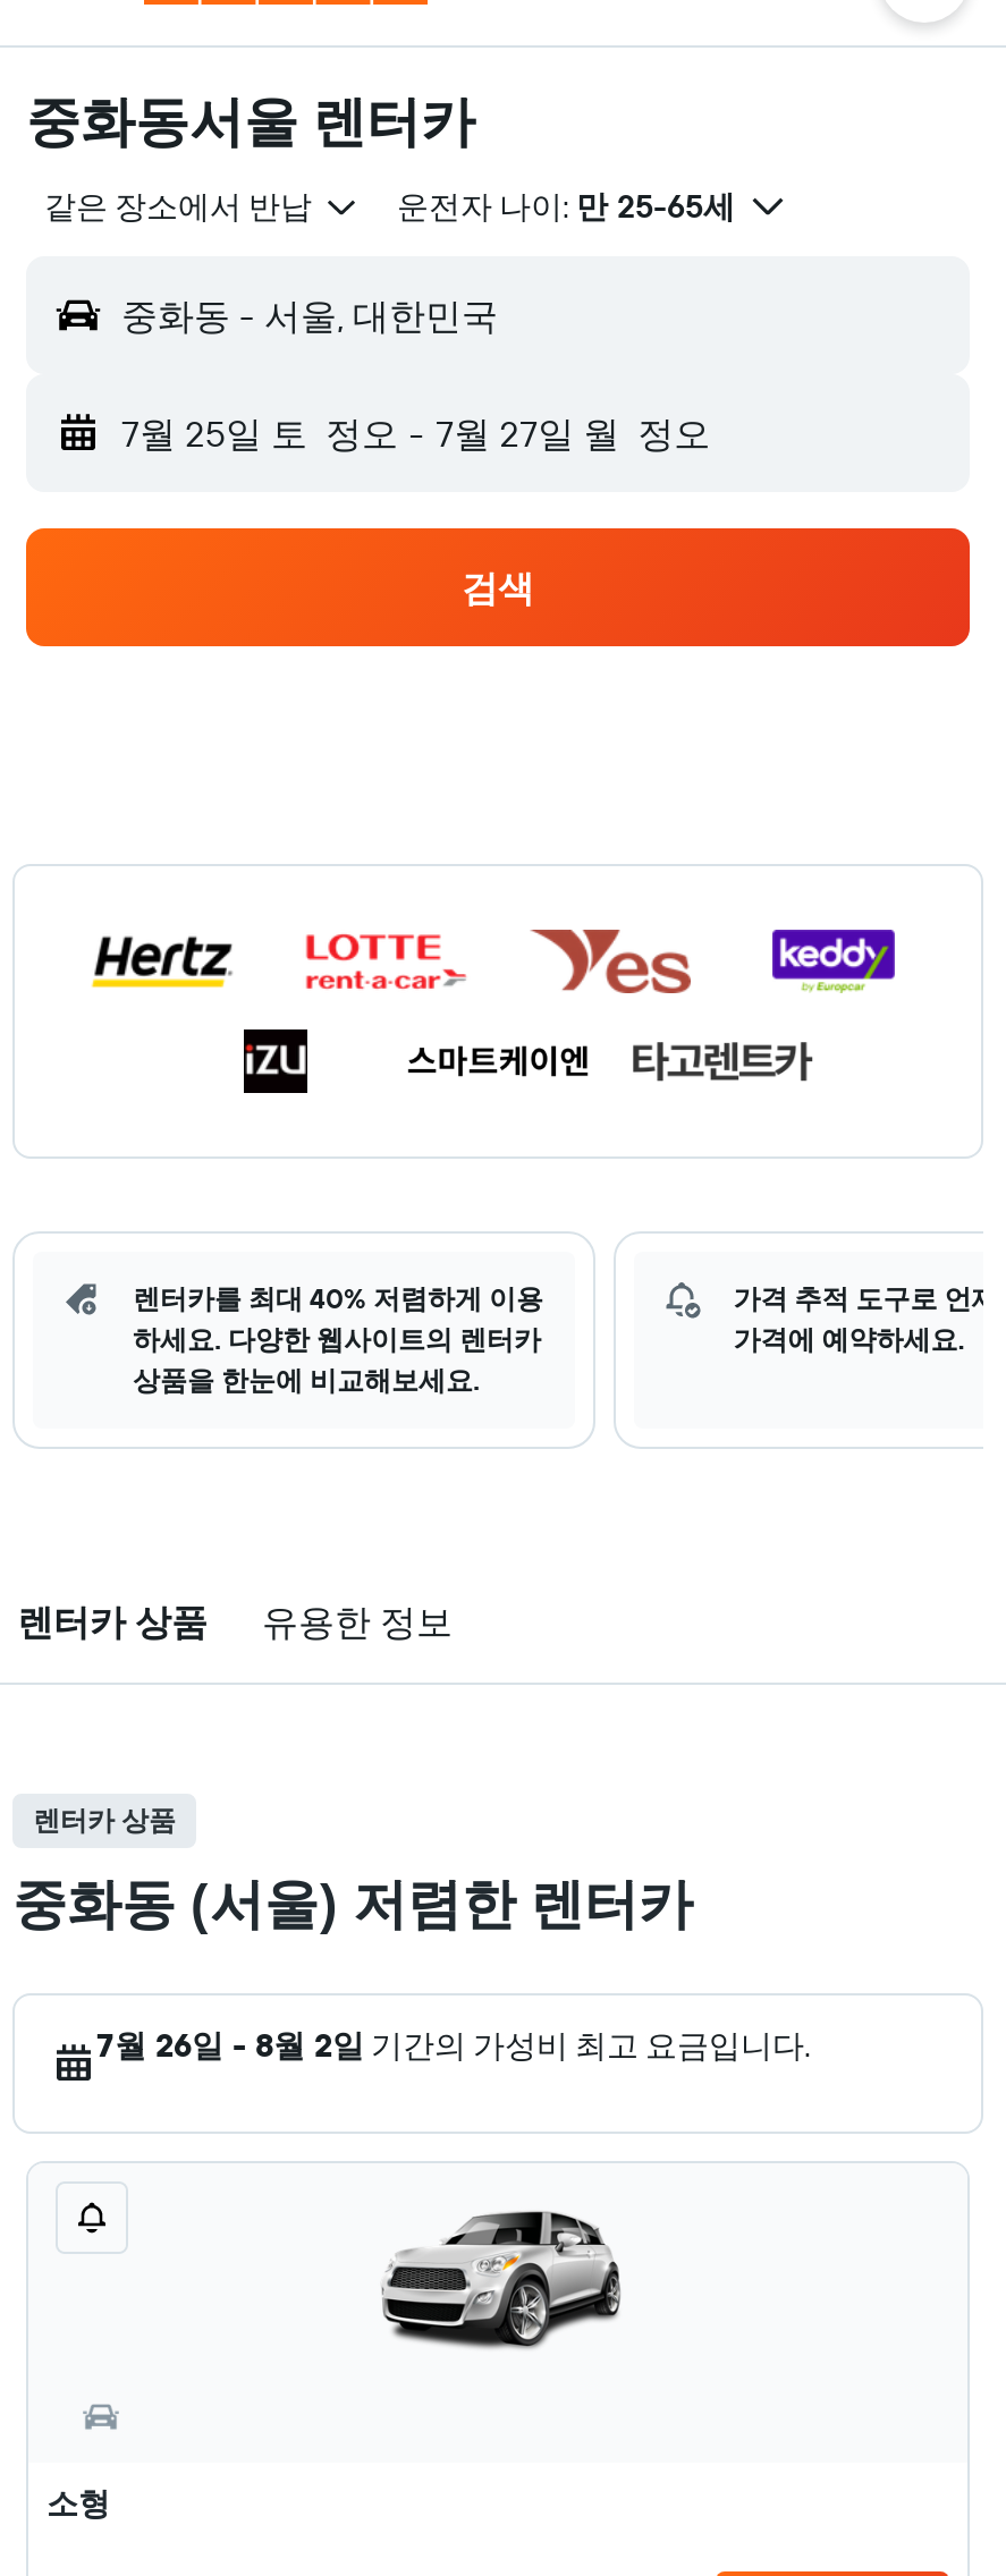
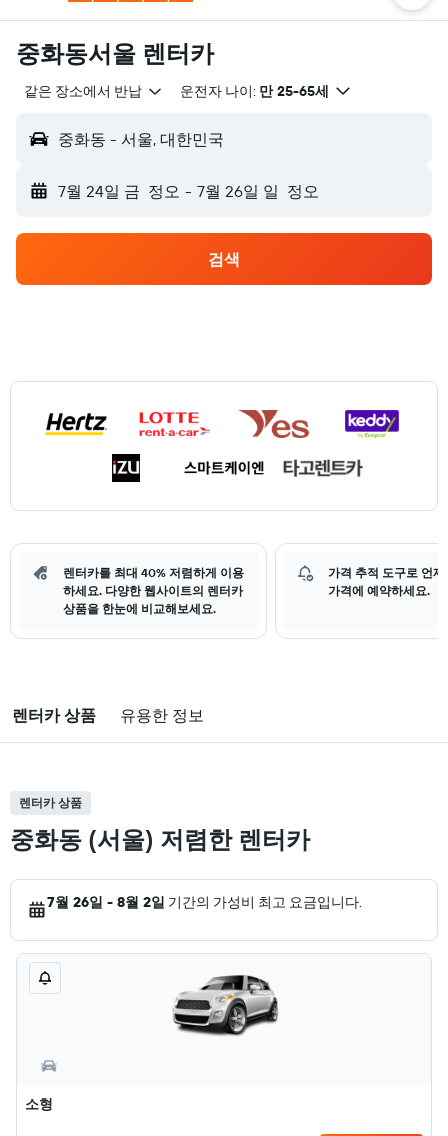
[121,410,710,456] 7월 25일 토 정오 - 7월 27일 월 정오 -> [58,181,319,201] 7월 24일 금 정오 - 7월 26일 일 정오

